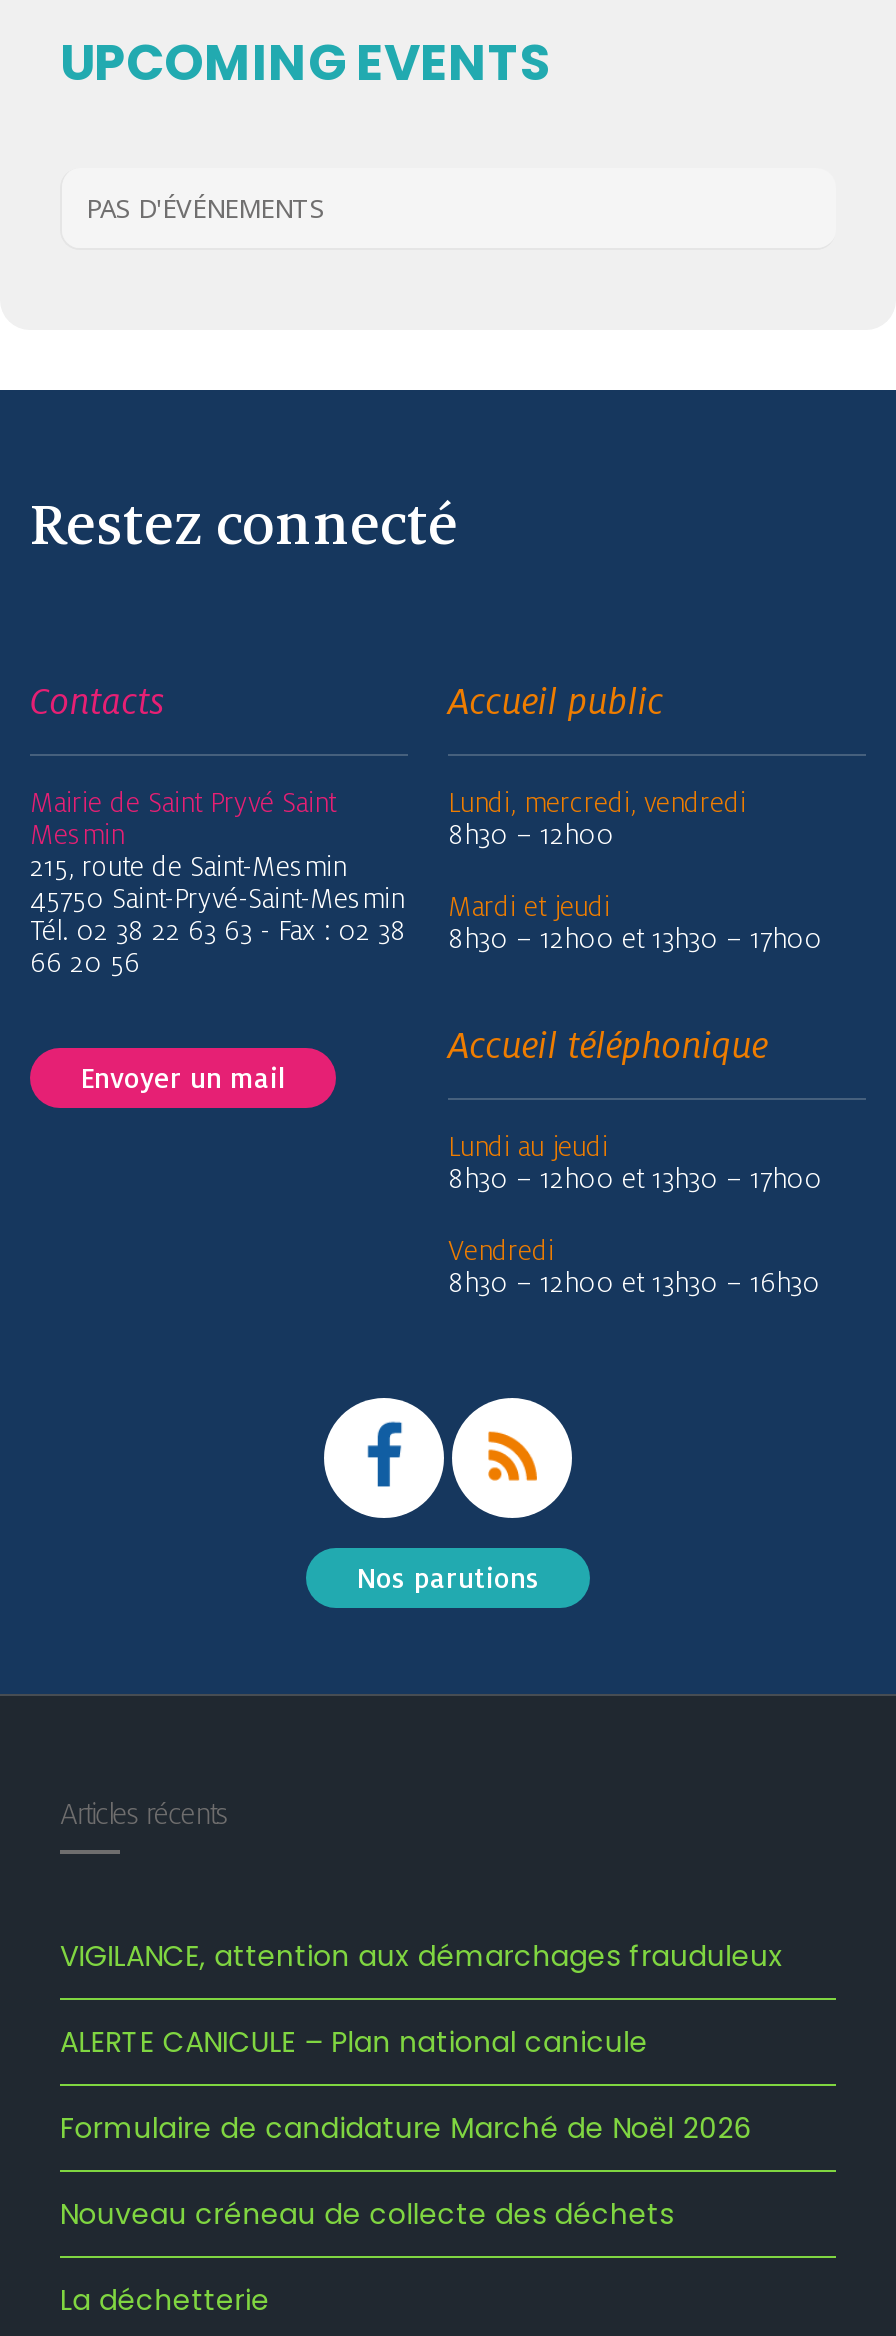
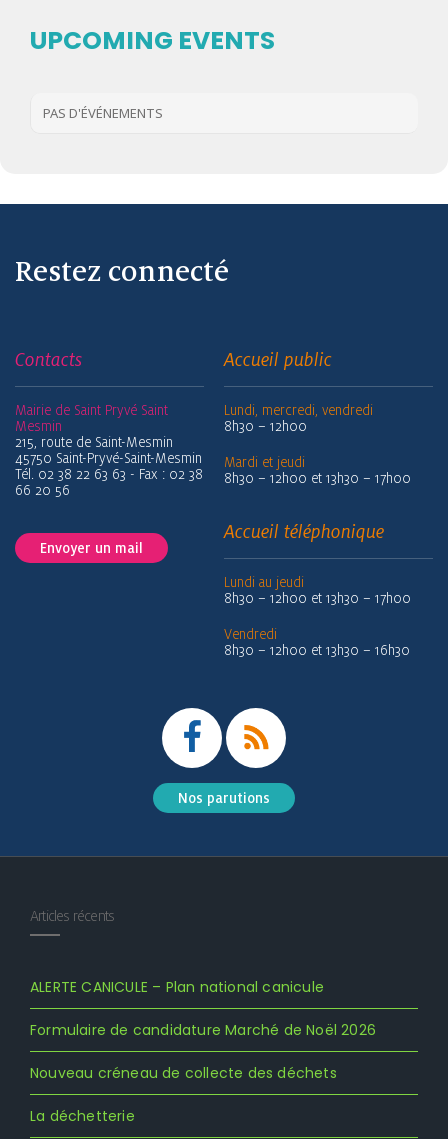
[60,1936,783,1976] VIGILANCE, attention aux démarchages frauduleux -> none

